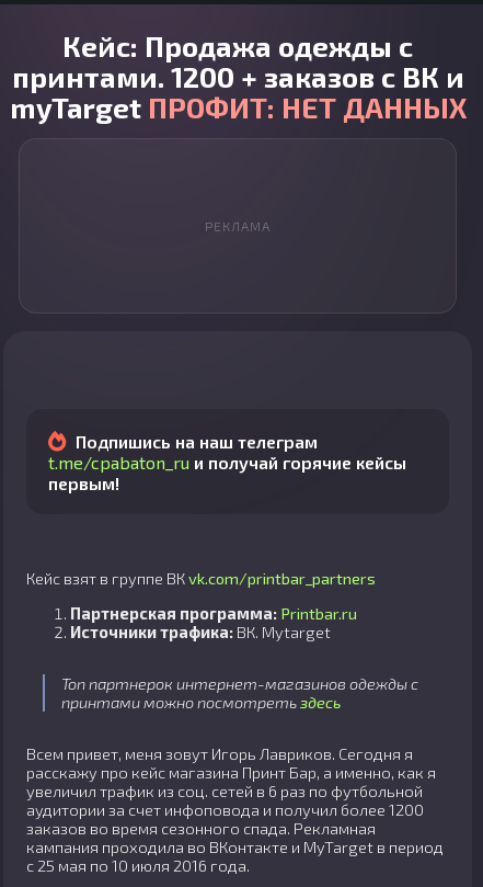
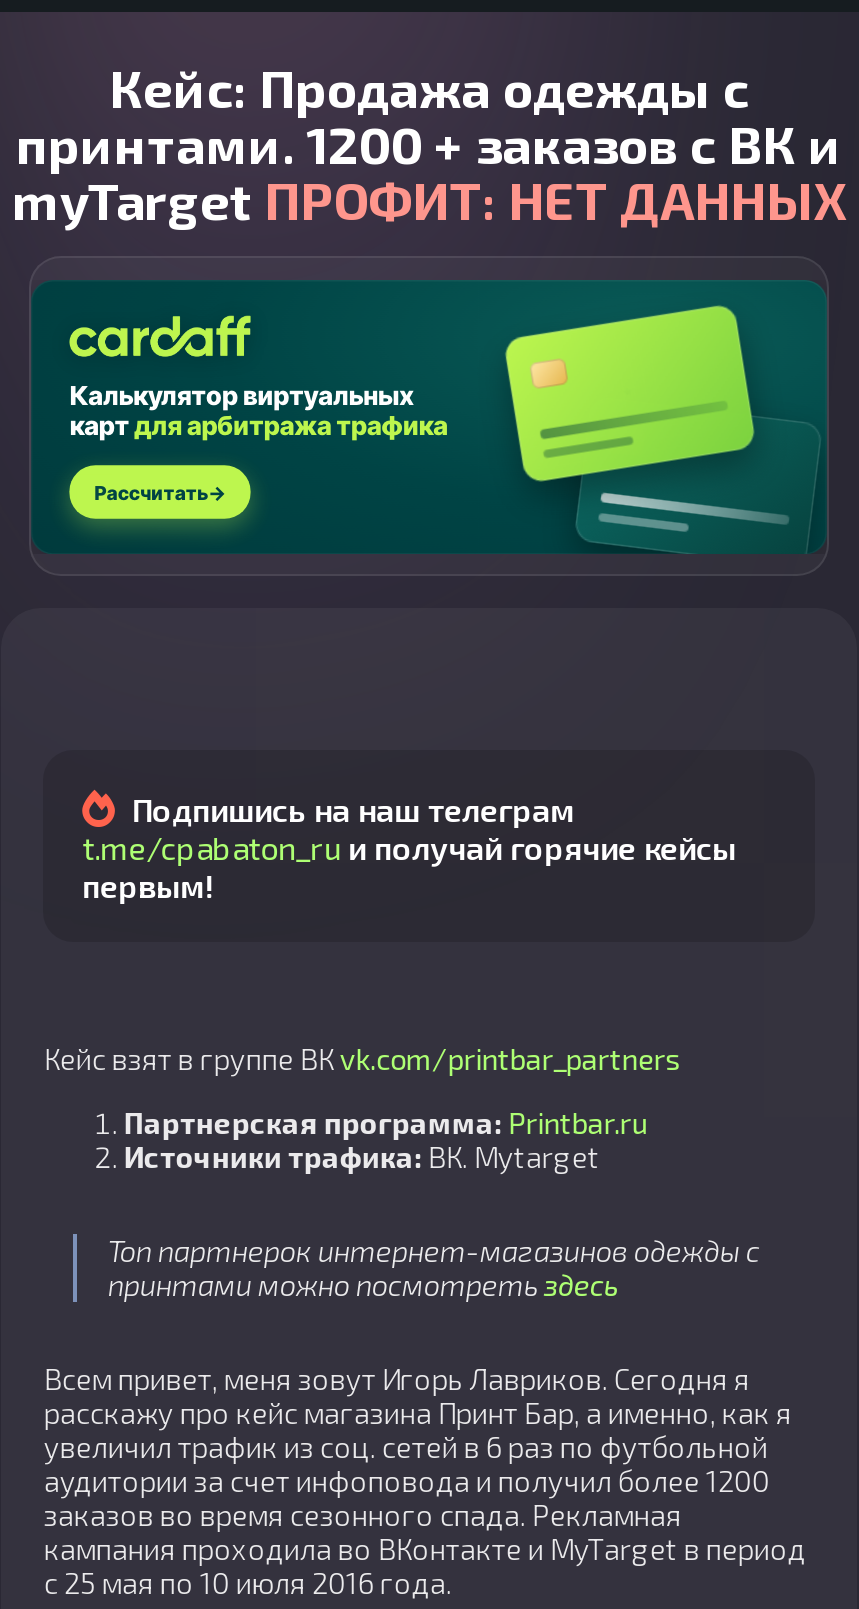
none -> [31,280,825,554] [image]
[205,218,270,234] РЕКЛАМА -> none

